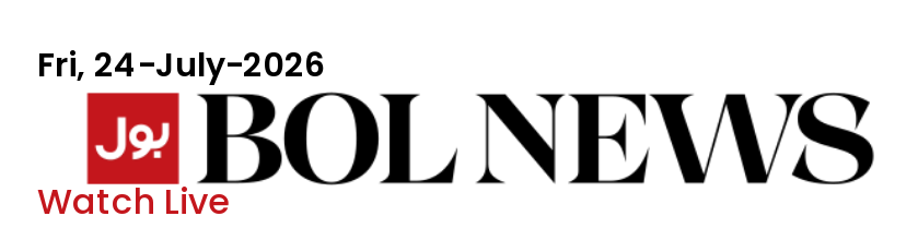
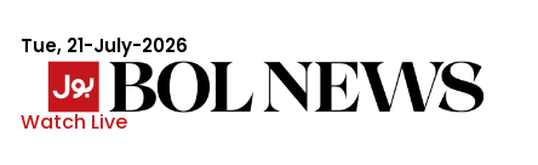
[37,41,326,87] Fri, 24-July-2026 -> [21,33,188,58] Tue, 21-July-2026

